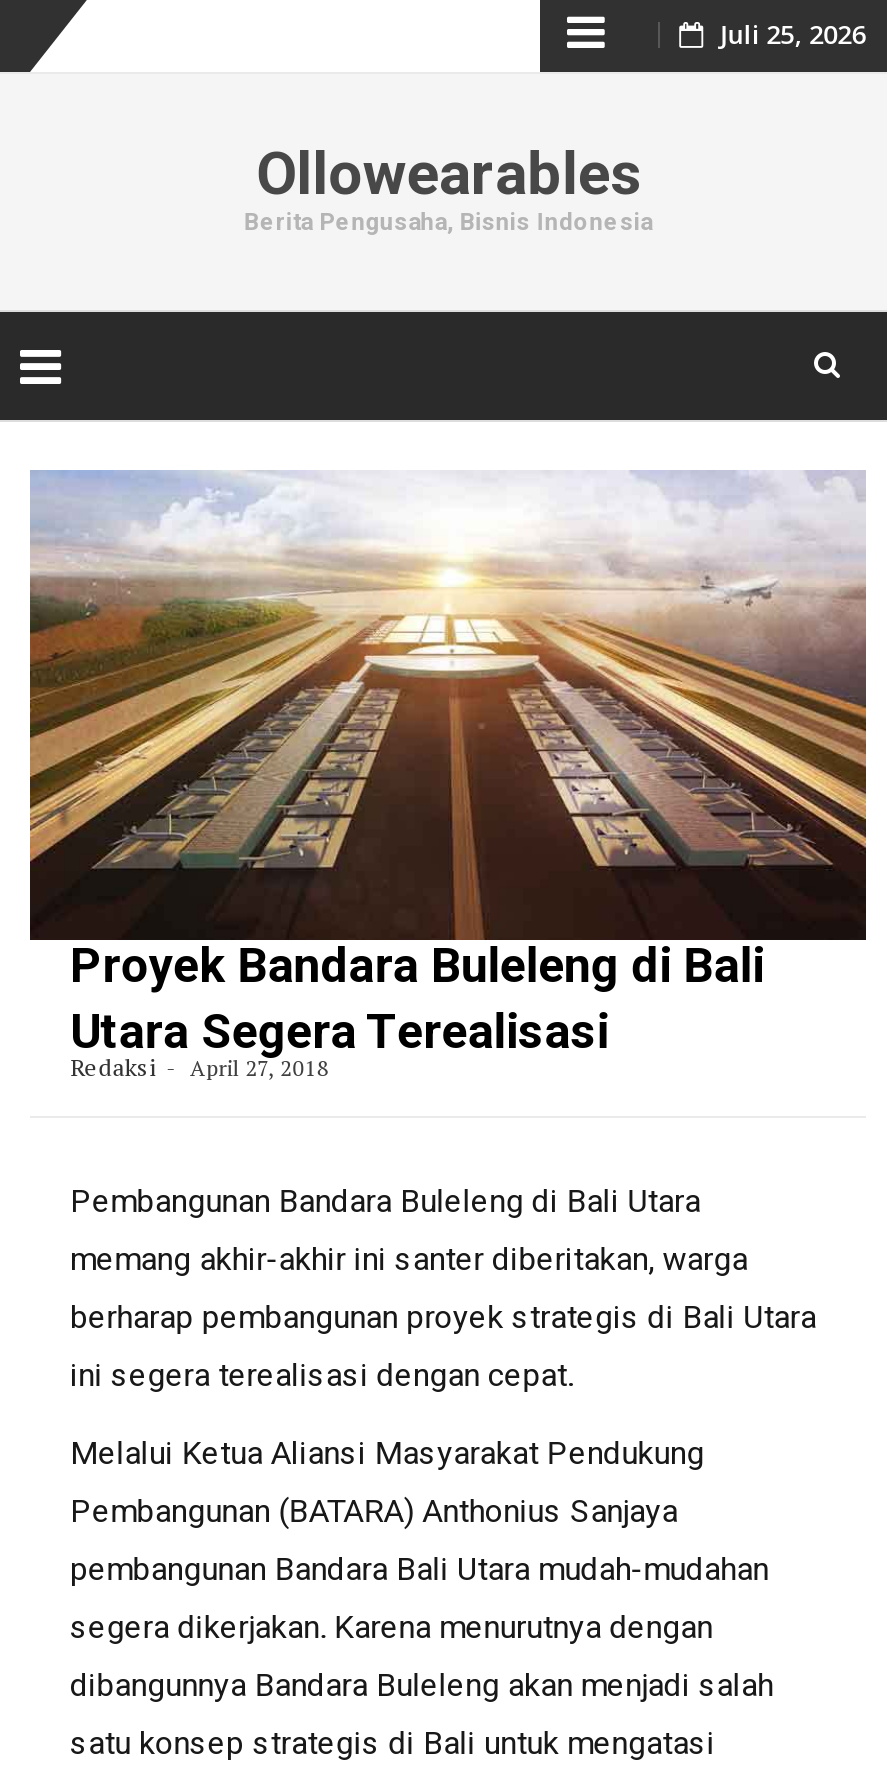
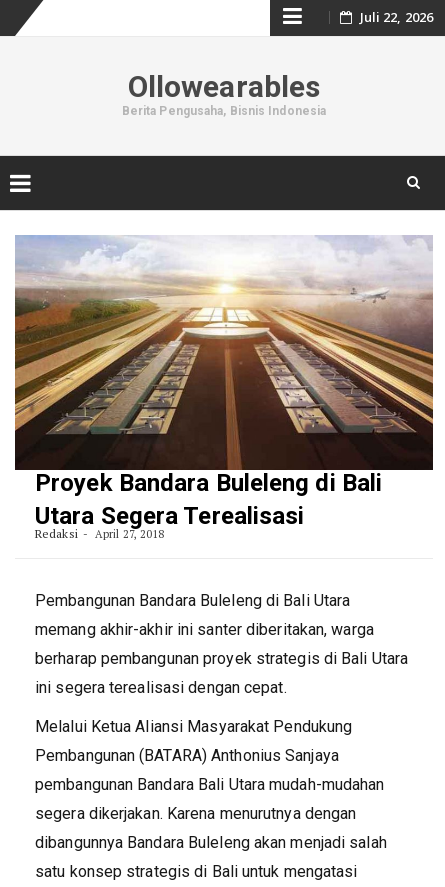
[719,16,866,52] Juli 25, 2026 -> [360,8,433,26] Juli 22, 2026

